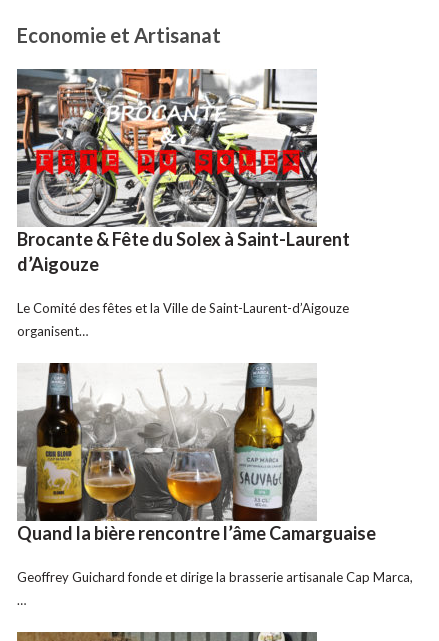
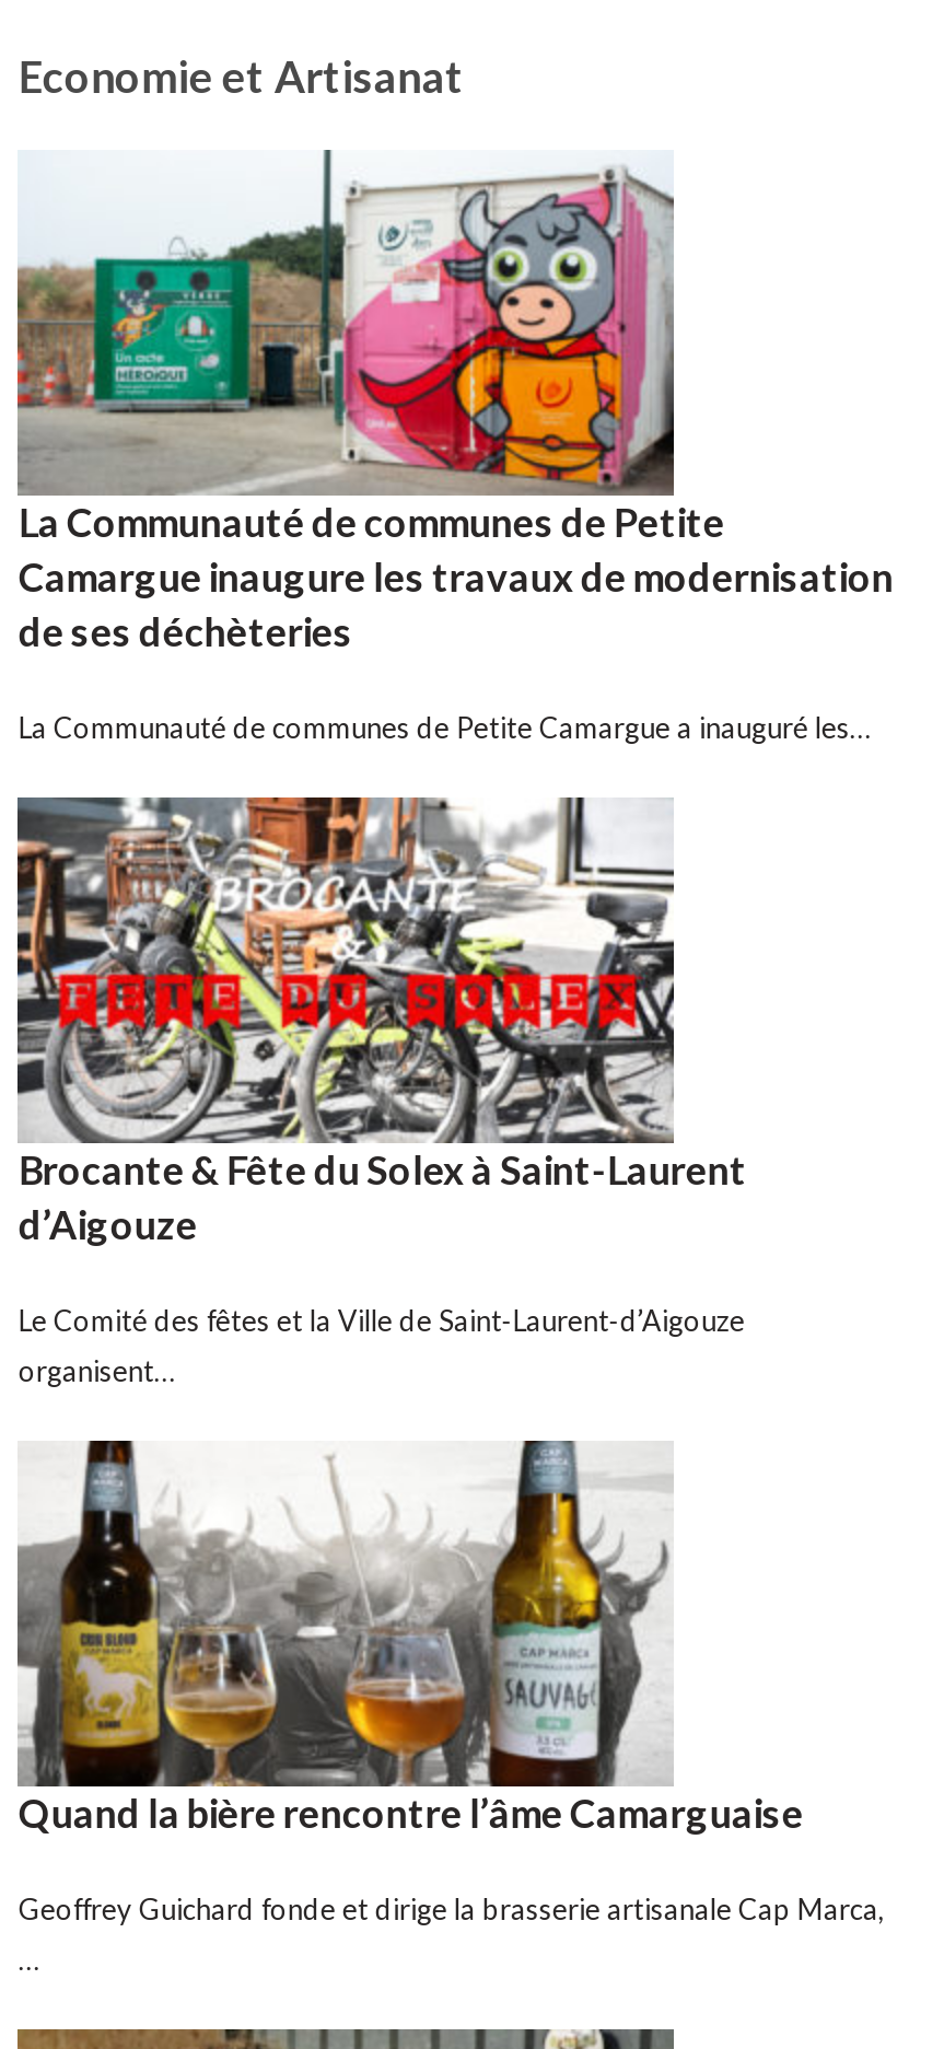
none -> [15,148,893,745] [image] | La Communauté de communes de Petite | Camargue inaugure les travaux de modernisation | de ses déchèteries | La Communauté de communes de Petite Camargue a inauguré les…

